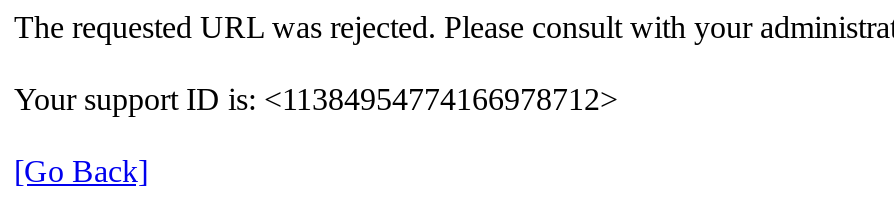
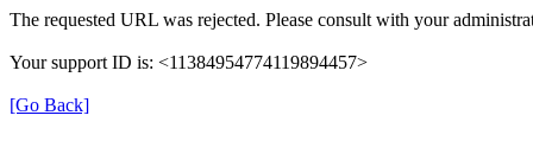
[14,82,618,116] Your support ID is: <11384954774166978712> -> [10,52,368,72] Your support ID is: <11384954774119894457>

